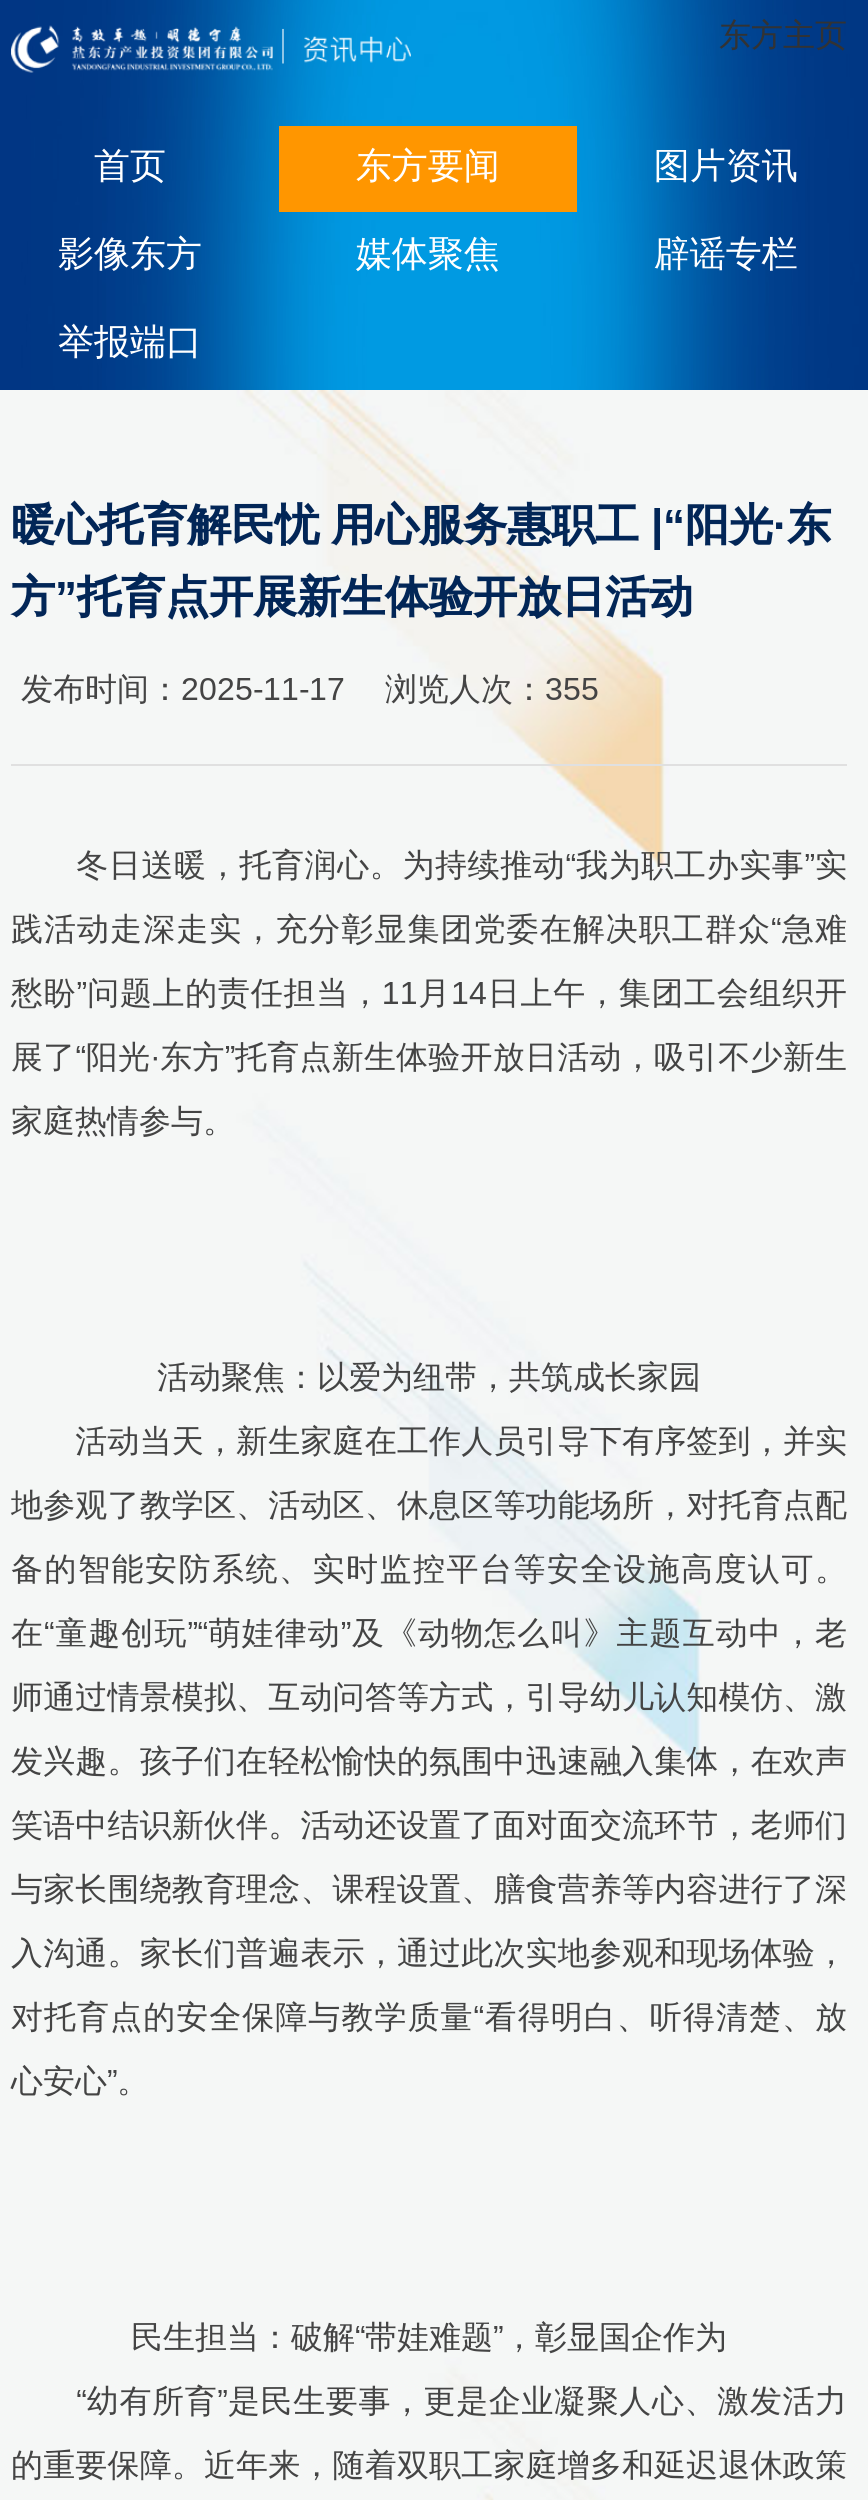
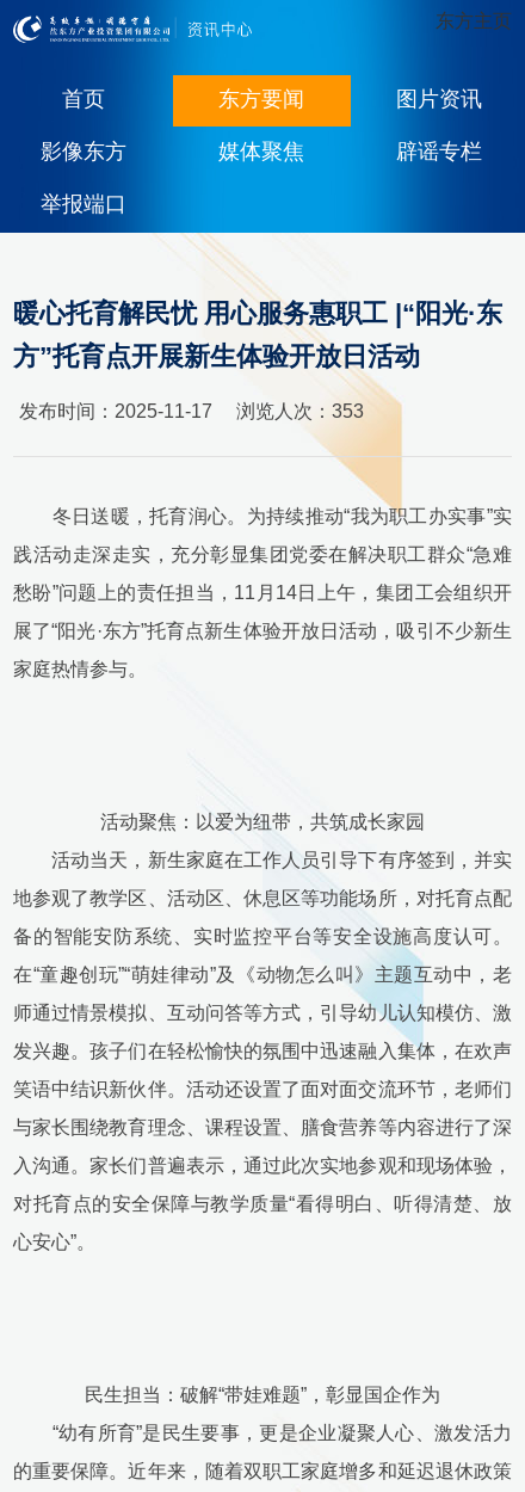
[21,671,599,705] 发布时间：2025-11-17 浏览人次：355 -> [19,401,364,421] 发布时间：2025-11-17 浏览人次：353

